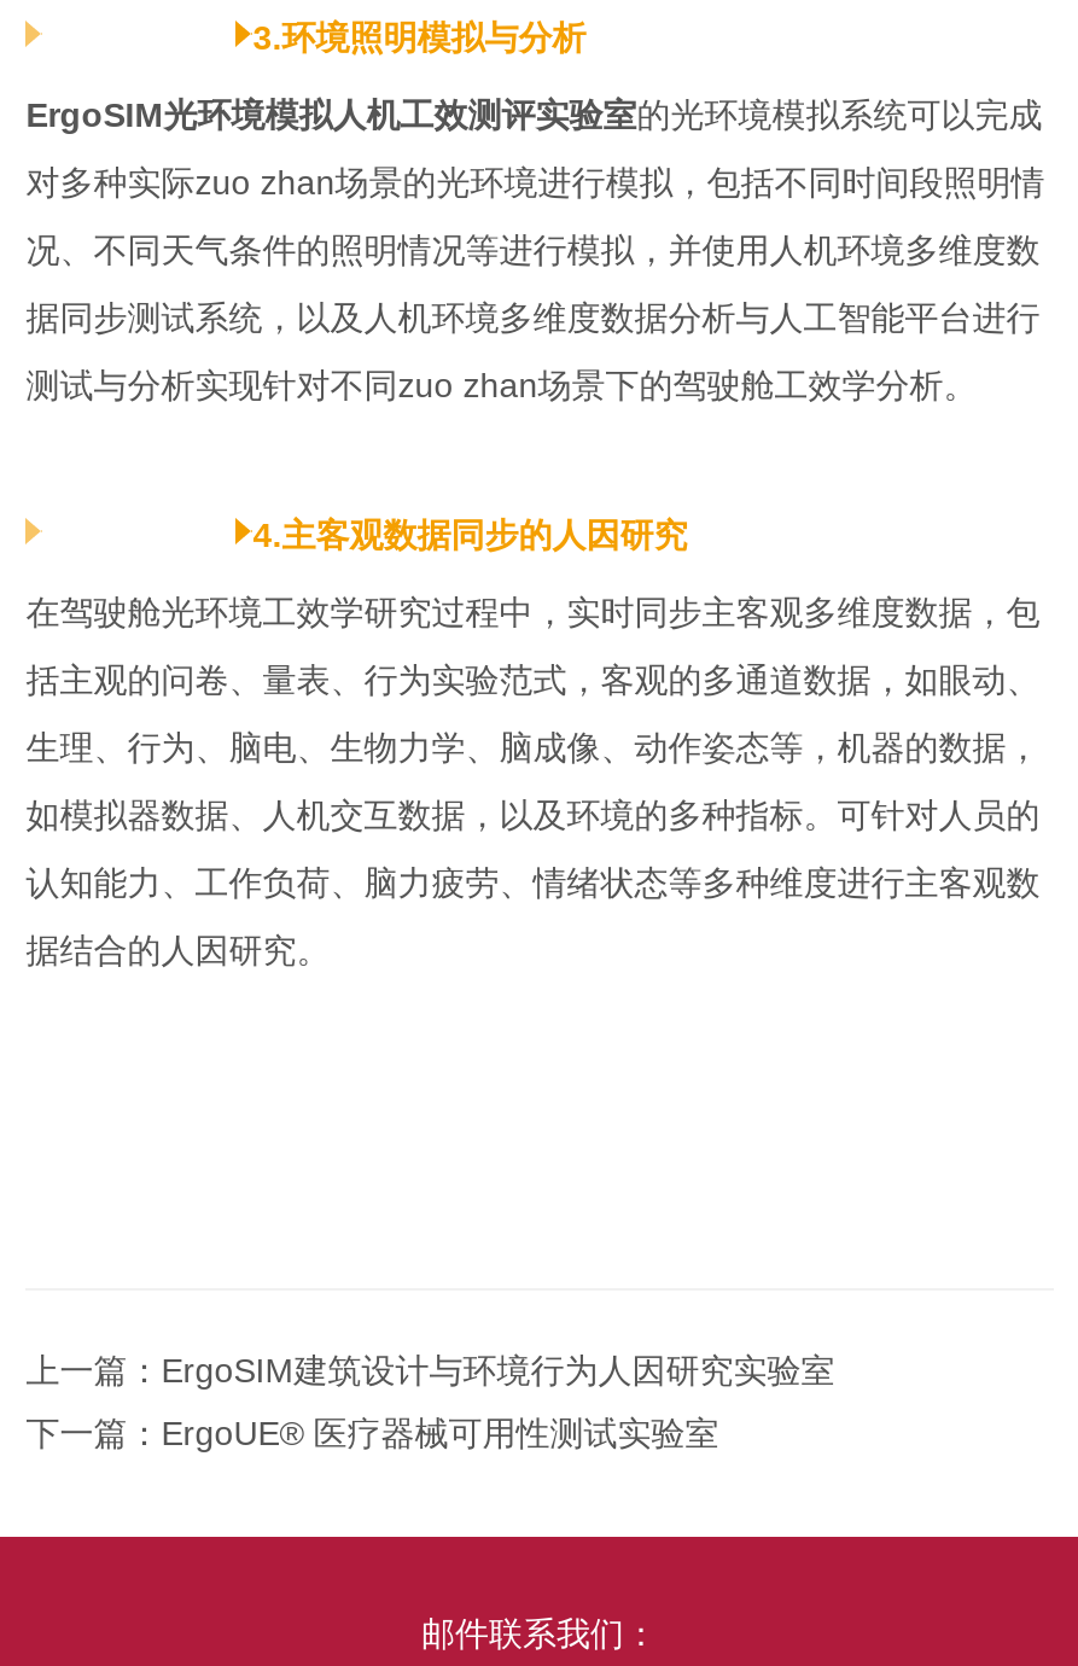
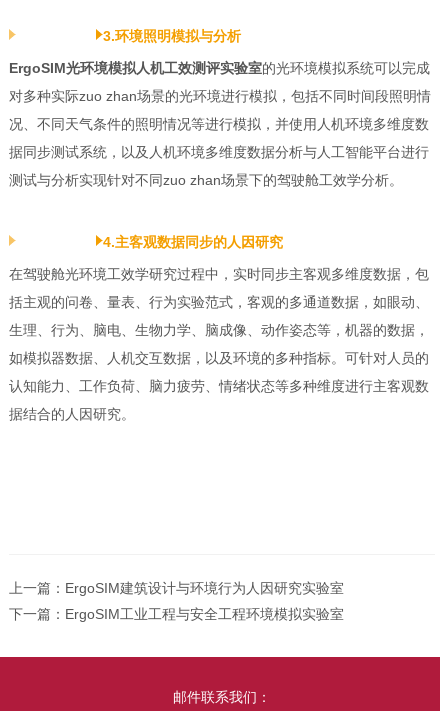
[26,1414,719,1453] 下一篇：ErgoUE® 医疗器械可用性测试实验室 -> [9,606,344,622] 下一篇：ErgoSIM工业工程与安全工程环境模拟实验室

